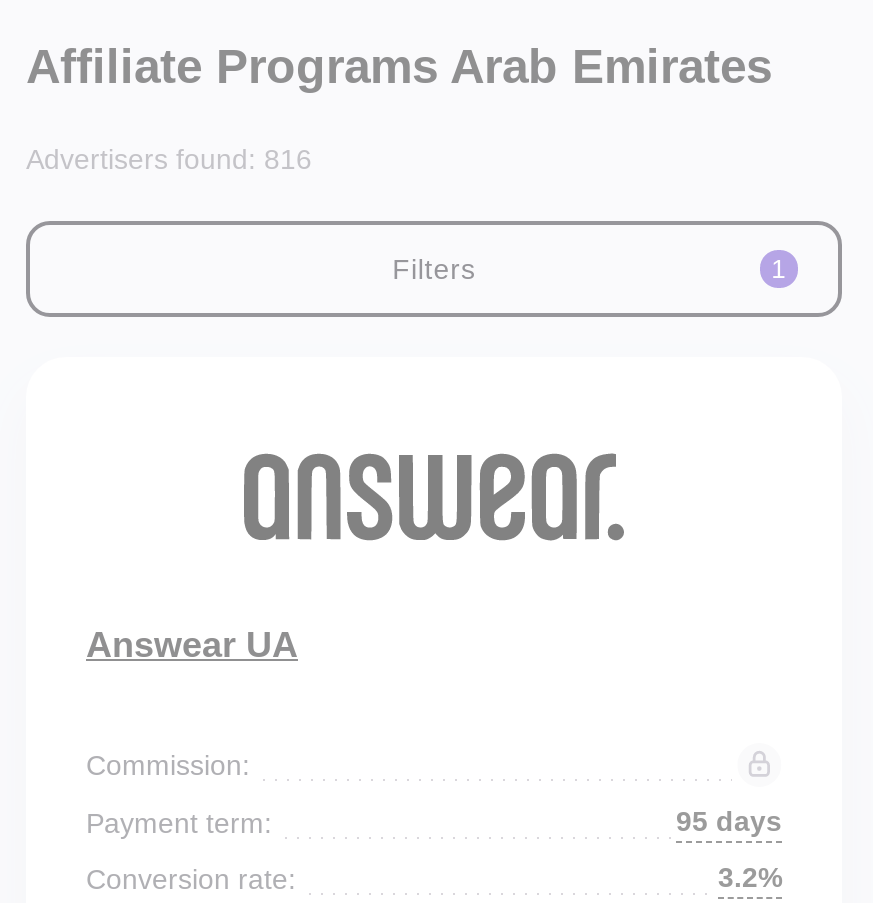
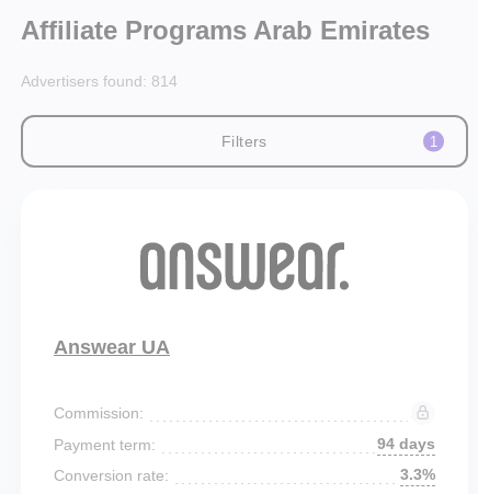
[26,143,312,175] Advertisers found: 816 -> [21,72,178,90] Advertisers found: 814
[676,805,782,837] 95 days -> [377,435,435,452] 94 days
[718,861,782,893] 3.2% -> [400,466,435,483] 3.3%

